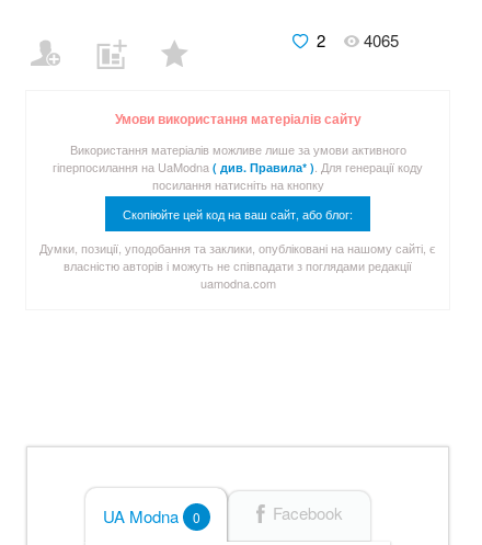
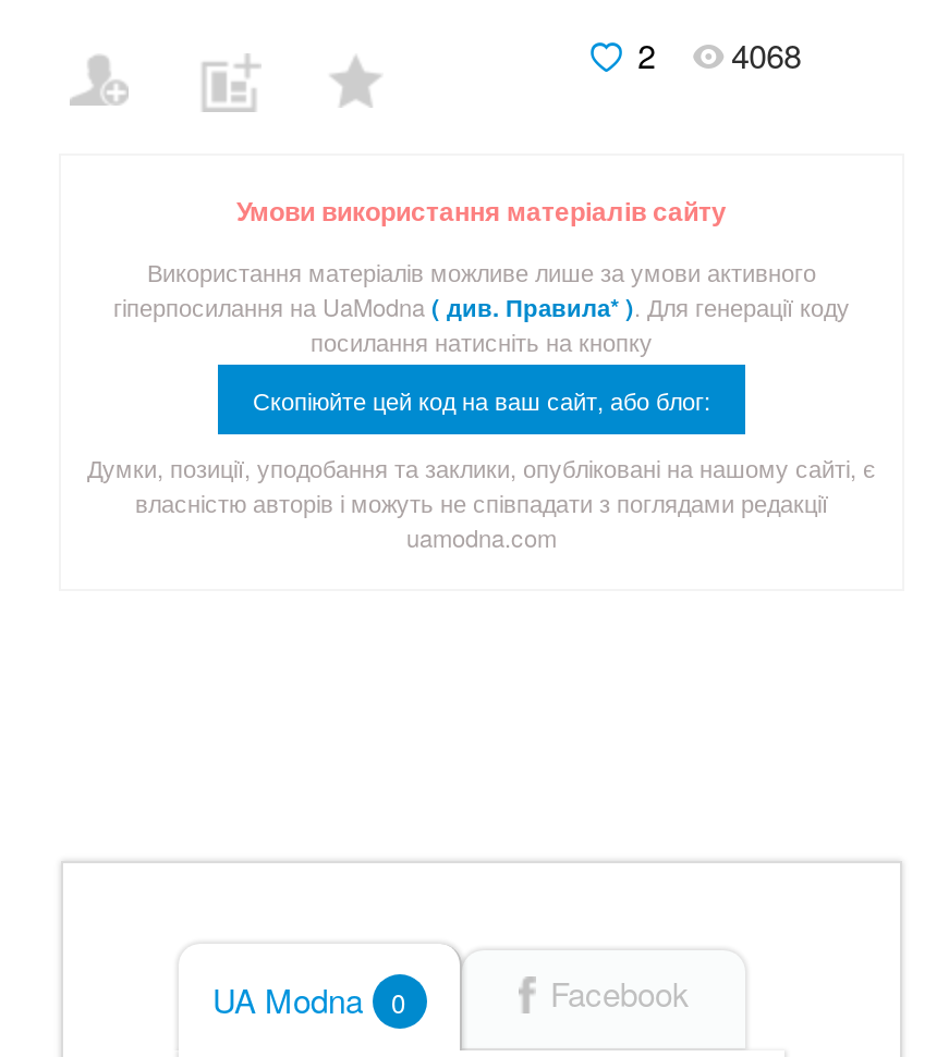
[316,28,398,51] 2 4065 -> [638,31,801,77] 2 4068

